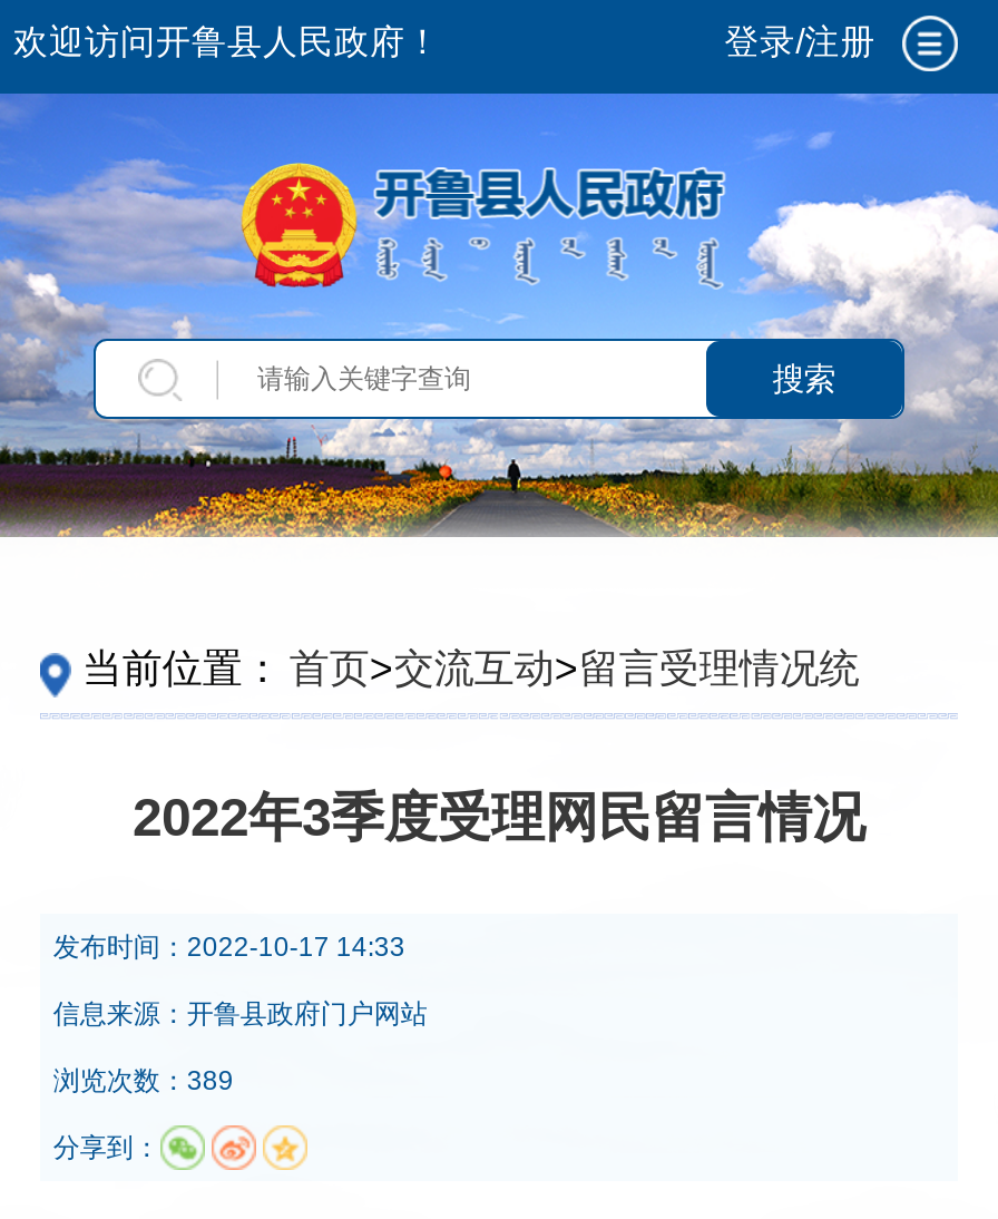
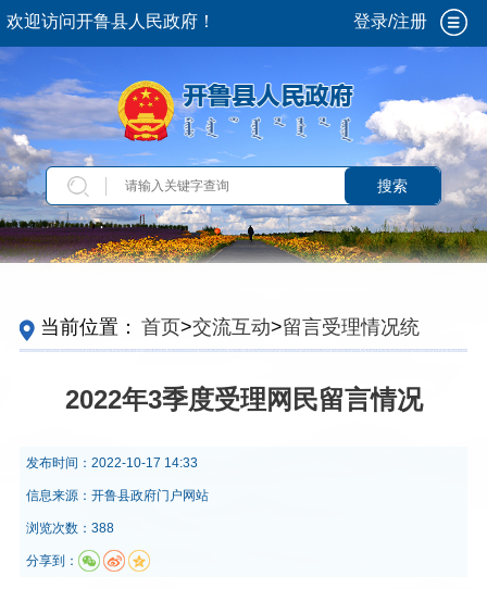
[53,1064,234,1096] 浏览次数：389 -> [26,520,114,535] 浏览次数：388

